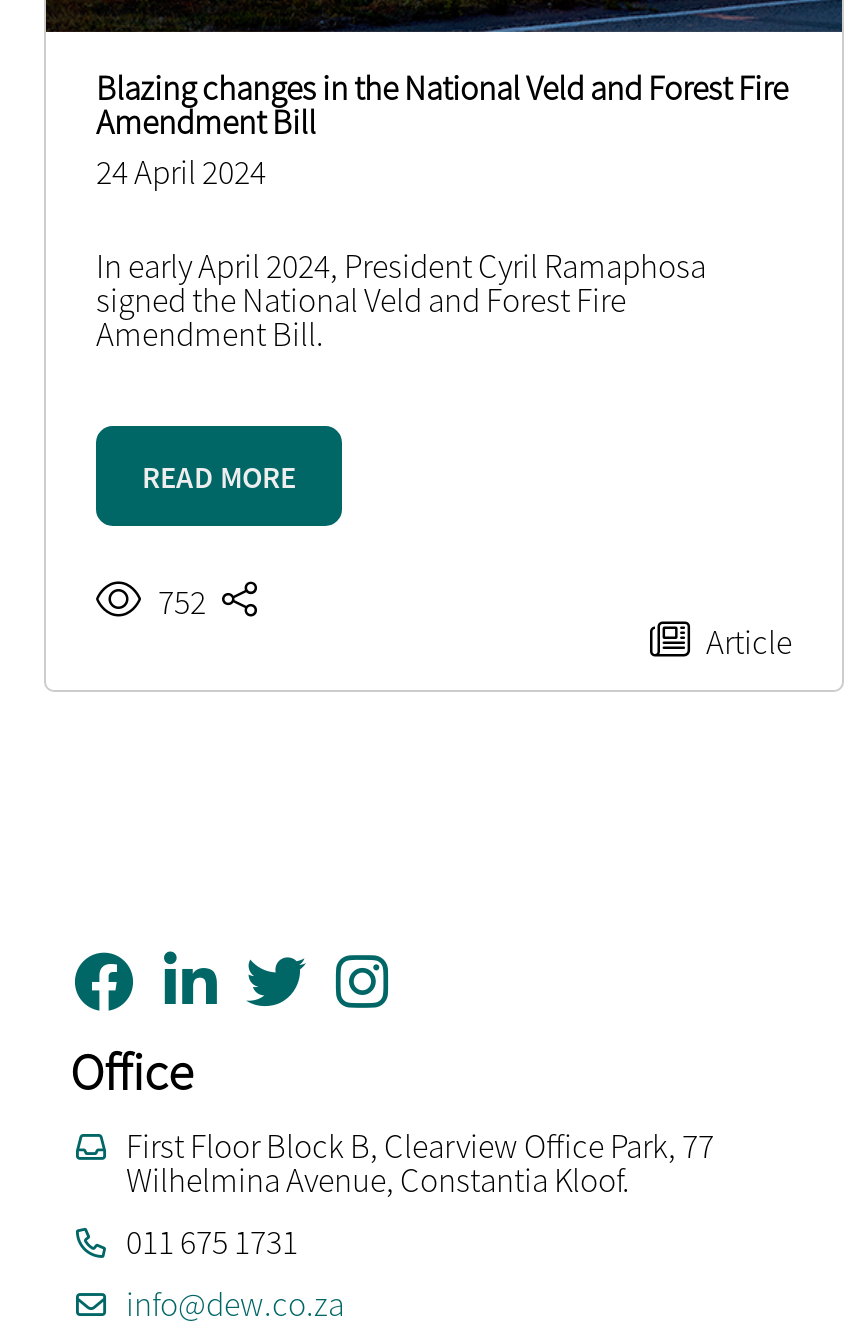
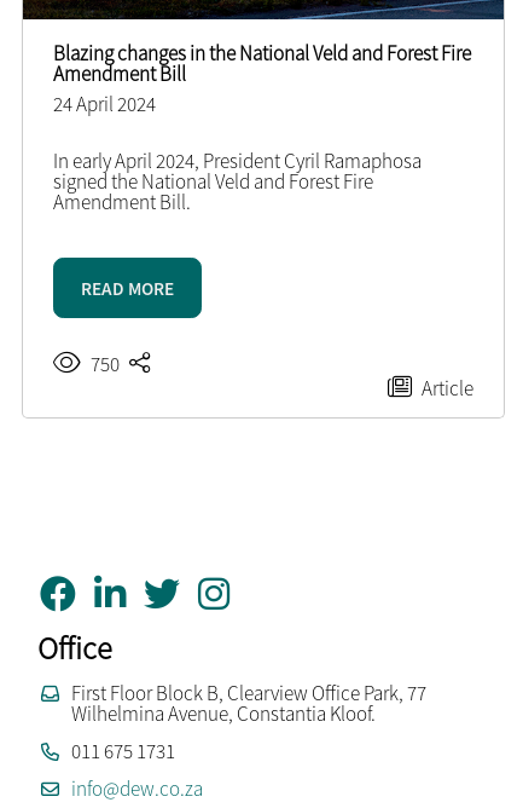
[158,580,206,624] 752 -> [91,351,120,377] 750

